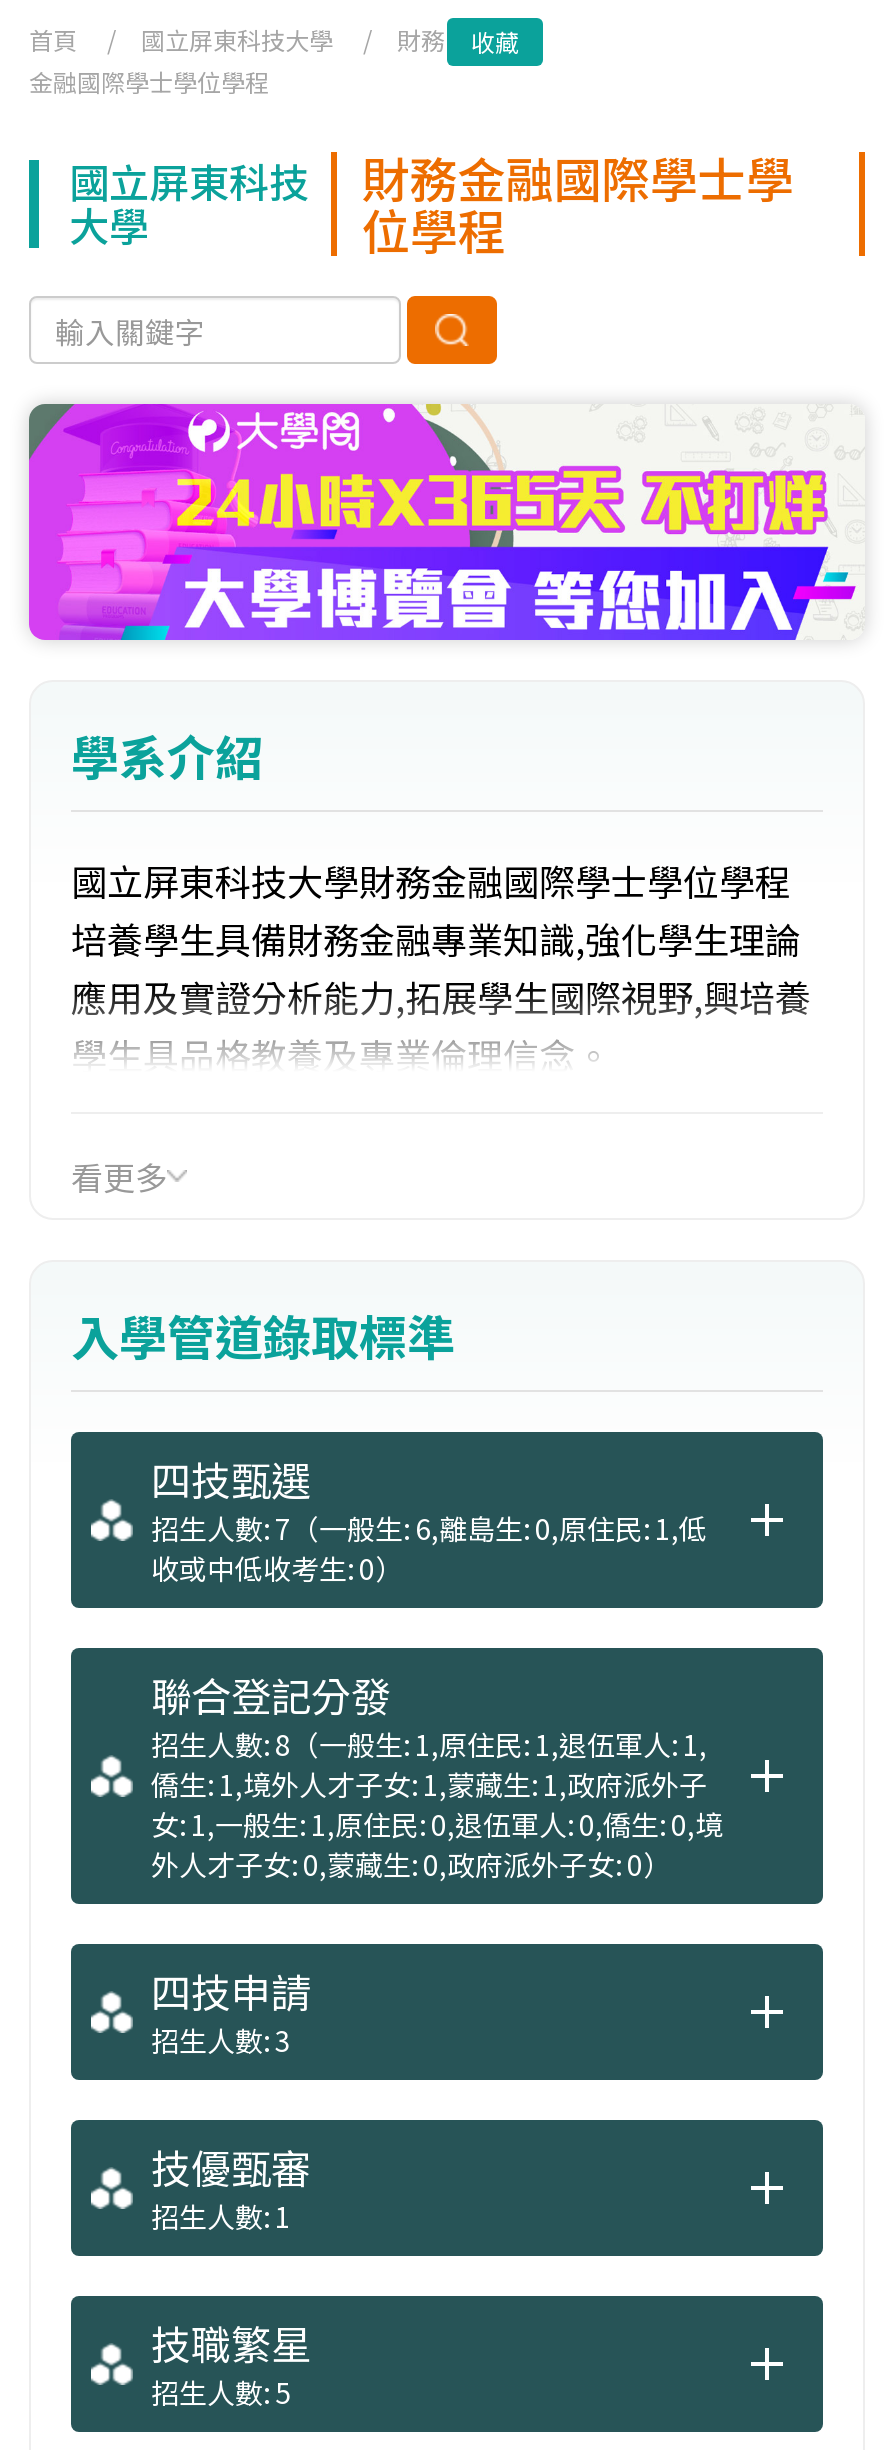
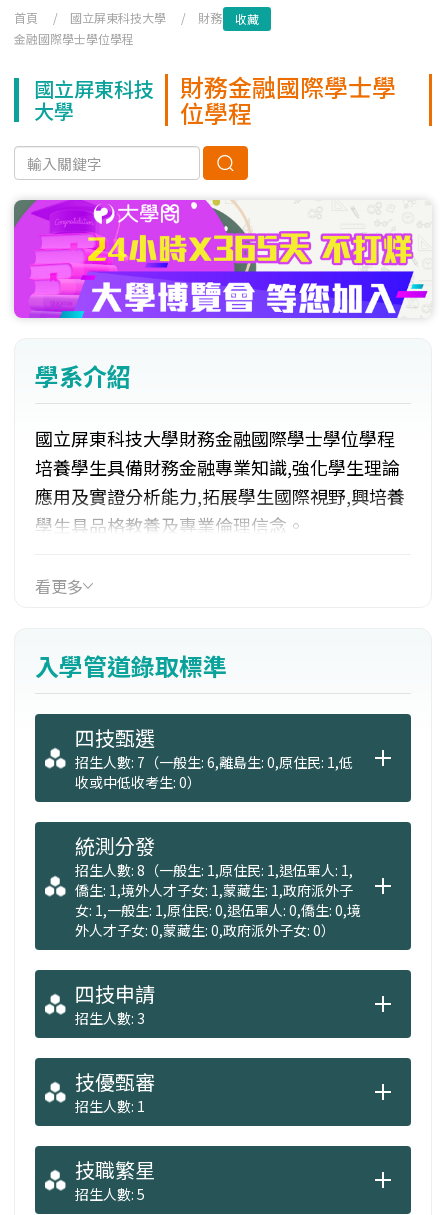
[151,1665,391,1723] 聯合登記分發 -> [75,831,155,860] 統測分發

